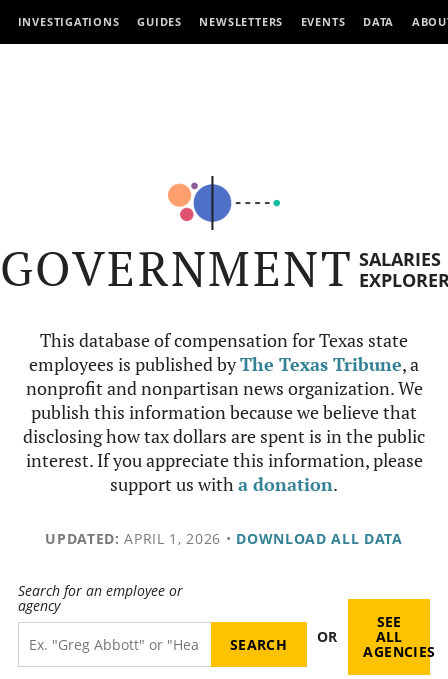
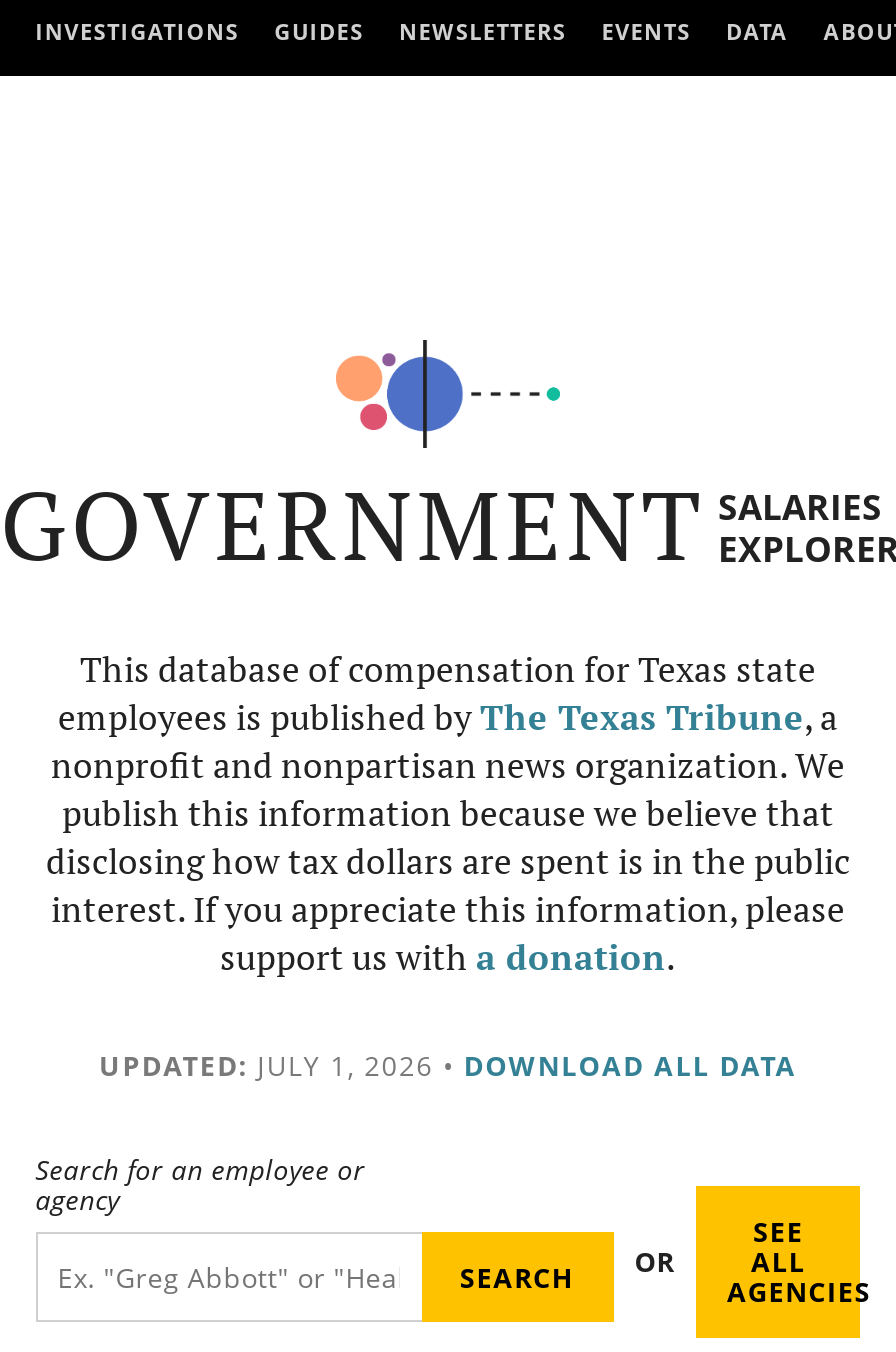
[45,529,403,548] UPDATED: APRIL 1, 2026 • DOWNLOAD ALL DATA -> [99,1046,797,1084] UPDATED: JULY 1, 2026 • DOWNLOAD ALL DATA

